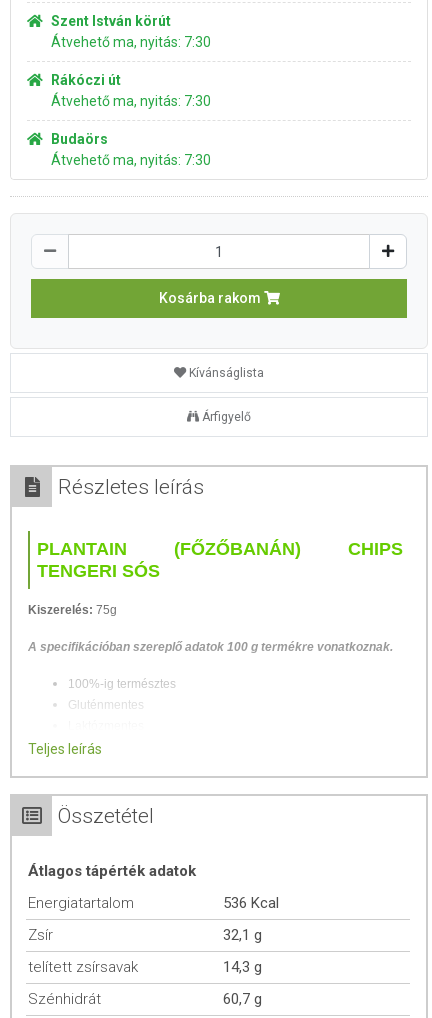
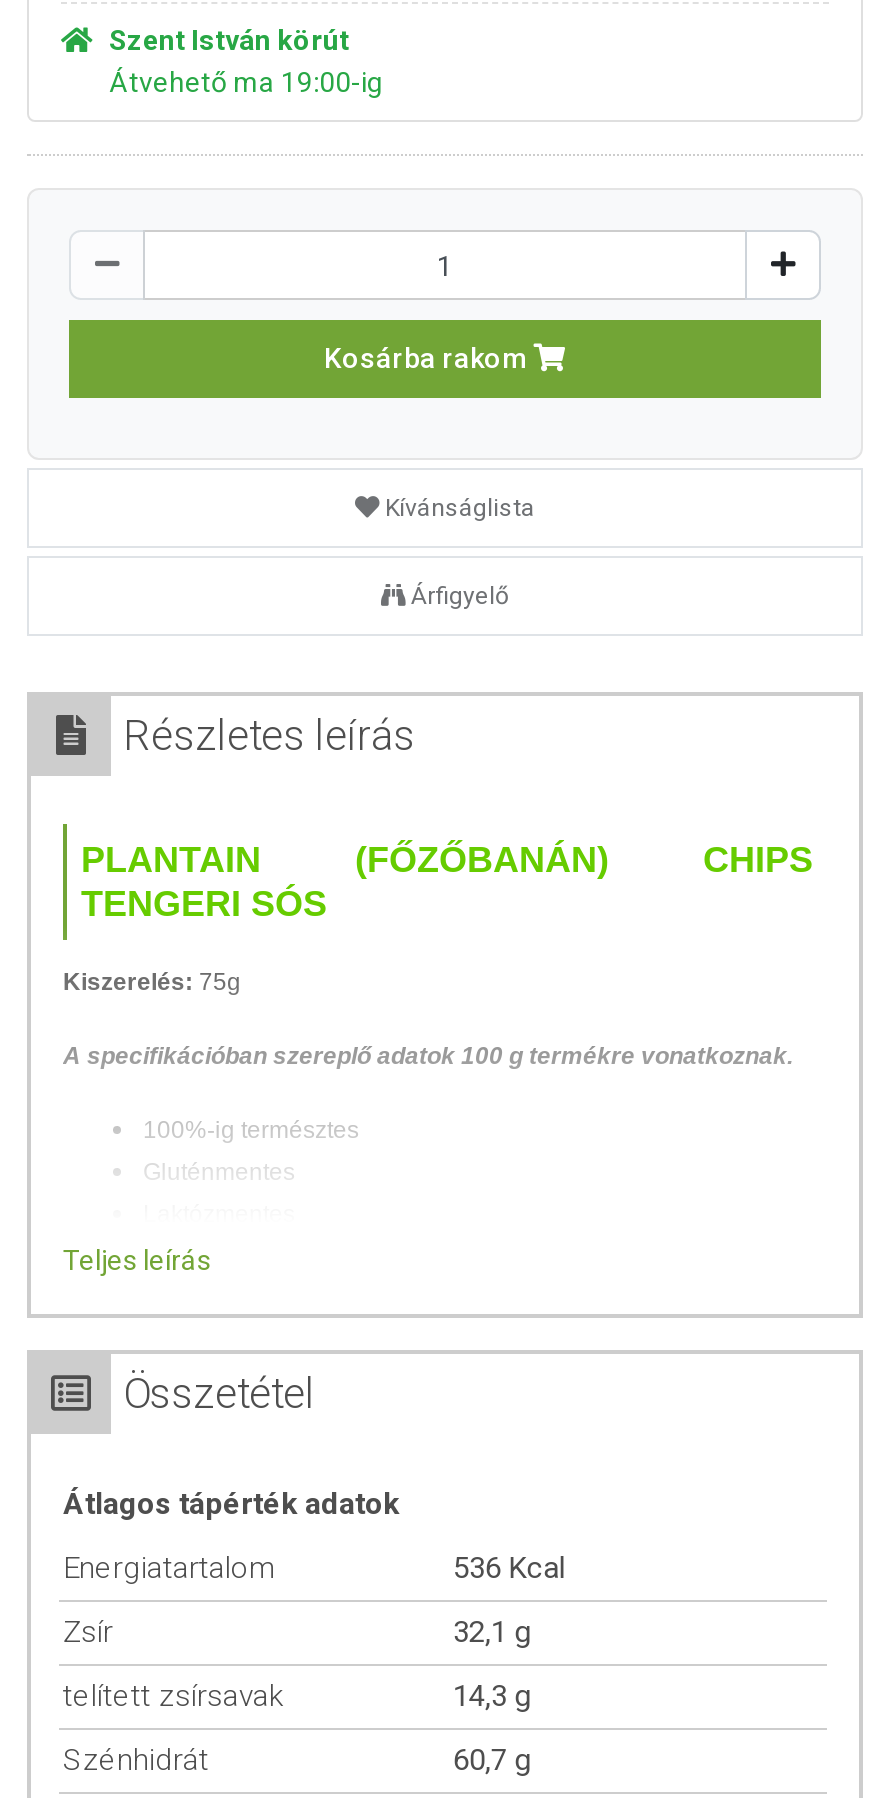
[51,34,211,168] Átvehető ma, nyitás: 7:30 | Rákóczi út | Átvehető ma, nyitás: 7:30 | Budaörs | Átvehető ma, nyitás: 7:30 -> [109,66,383,98] Átvehető ma 19:00-ig

